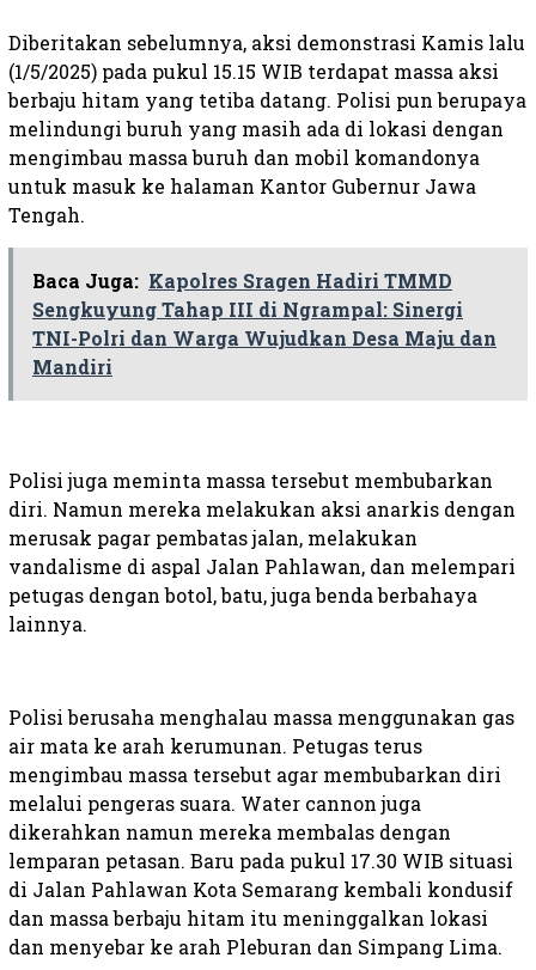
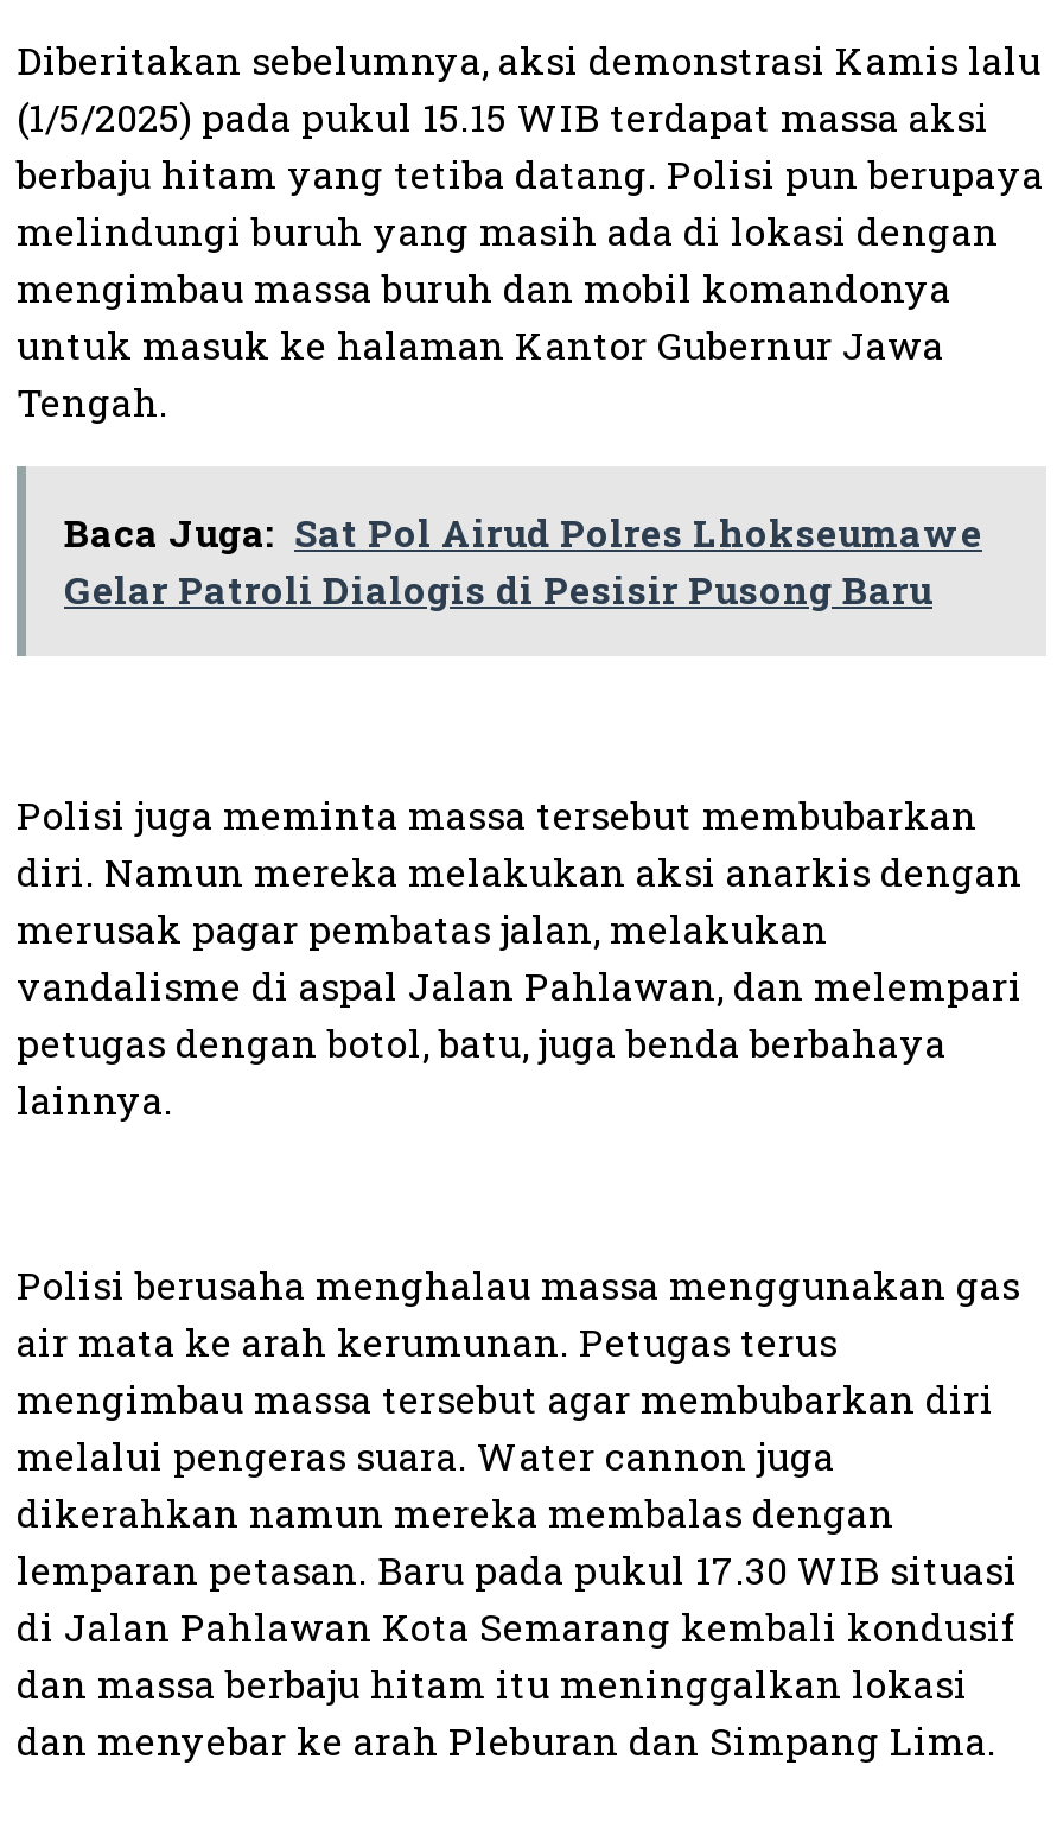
[32,268,497,379] Baca Juga: Kapolres Sragen Hadiri TMMD | Sengkuyung Tahap III di Ngrampal: Sinergi | TNI-Polri dan Warga Wujudkan Desa Maju dan | Mandiri -> [64,508,982,615] Baca Juga: Sat Pol Airud Polres Lhokseumawe | Gelar Patroli Dialogis di Pesisir Pusong Baru

